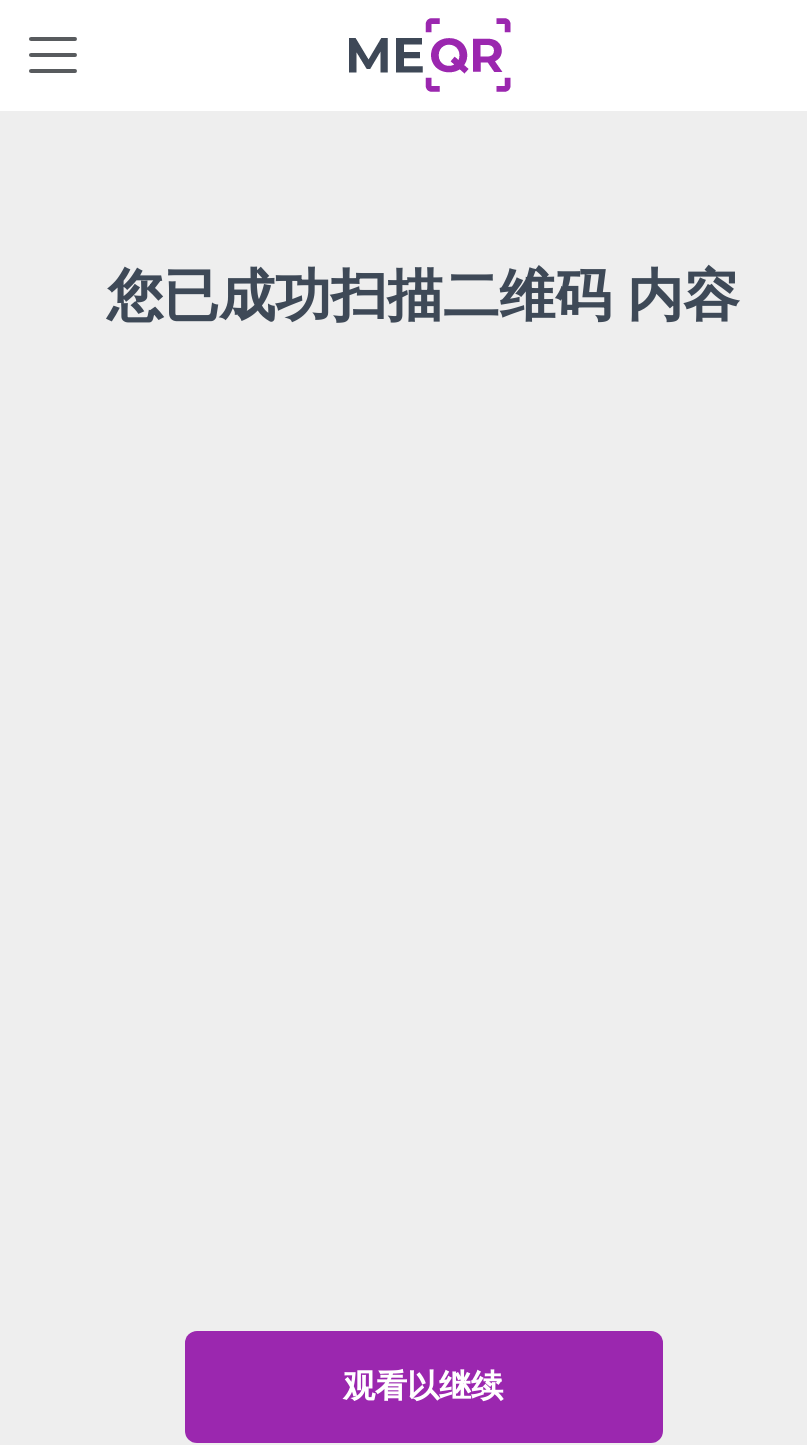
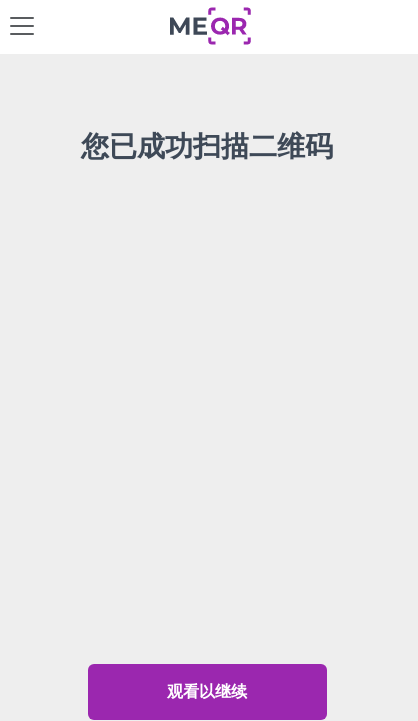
[107,265,739,327] 您已成功扫描二维码 内容 -> [81,131,333,162] 您已成功扫描二维码

